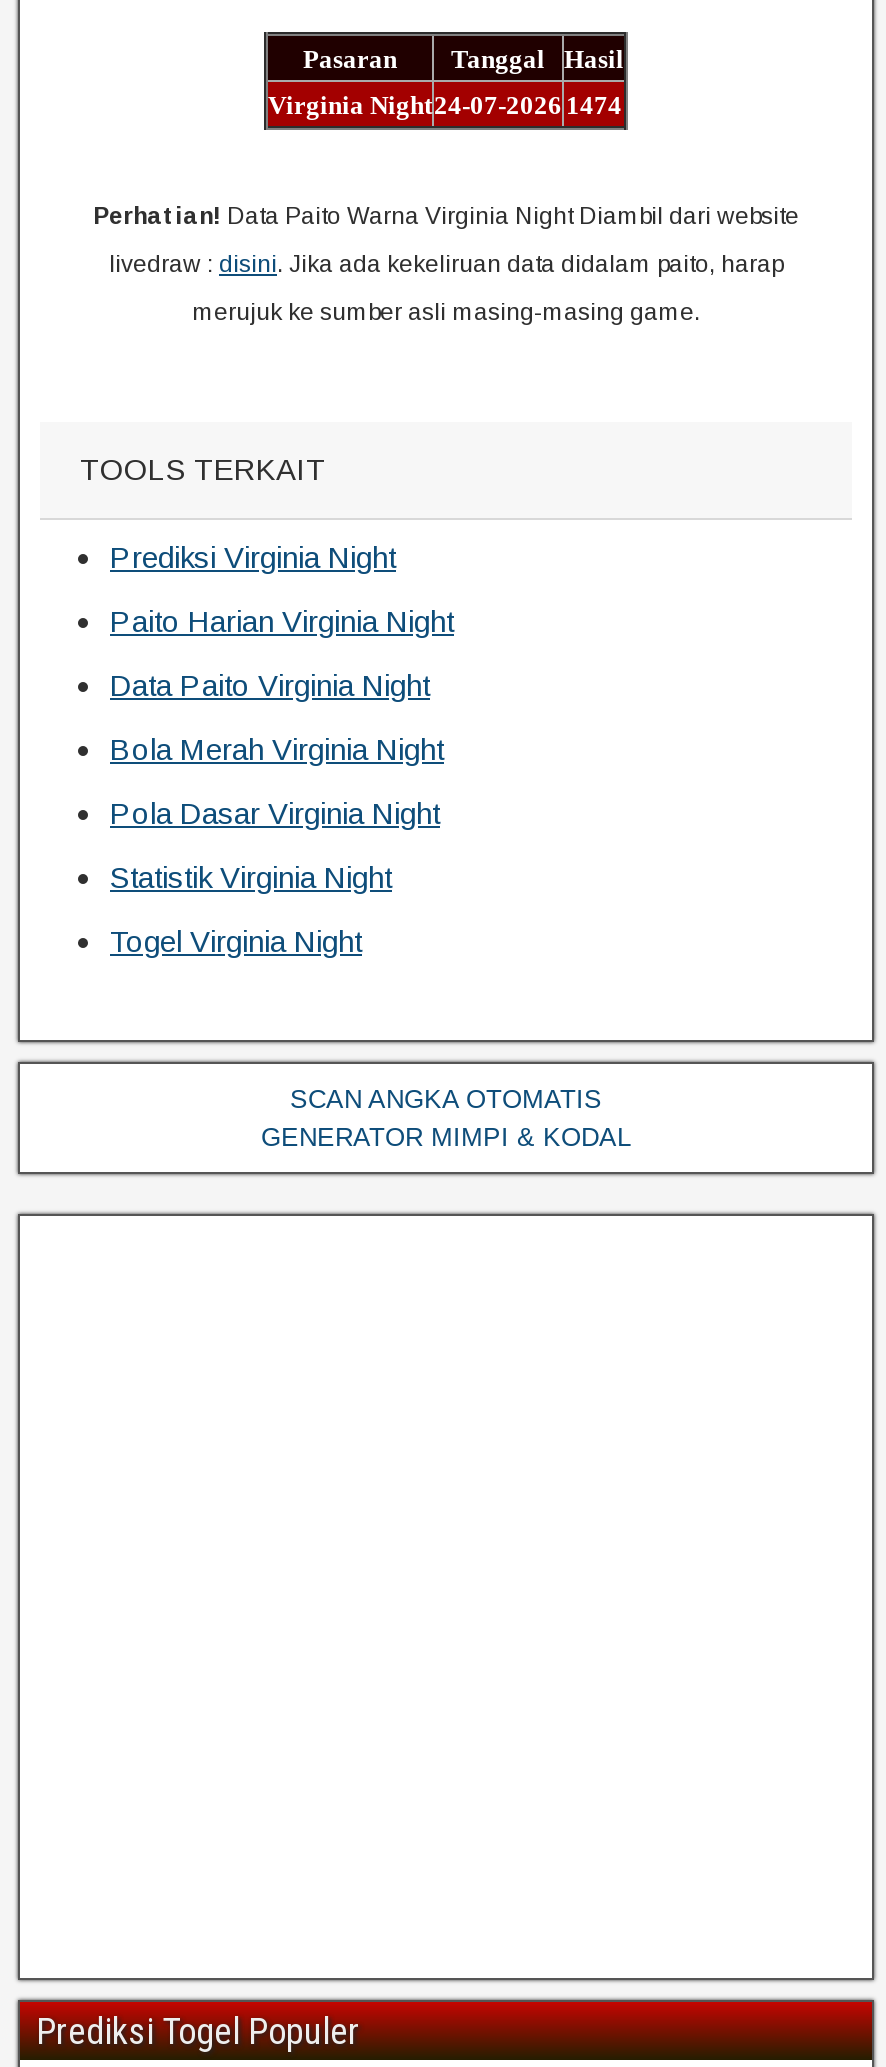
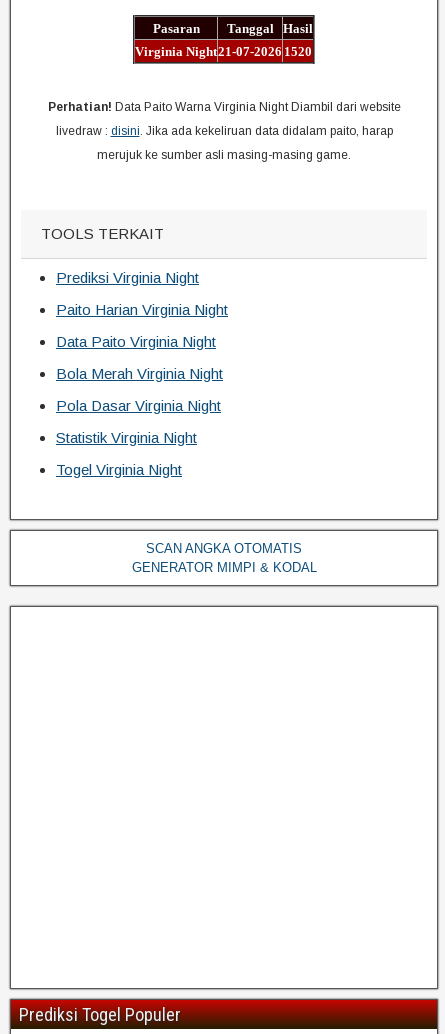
[268,90,622,120] Virginia Night24-07-2026 1474 -> [135,44,312,59] Virginia Night21-07-2026 1520

